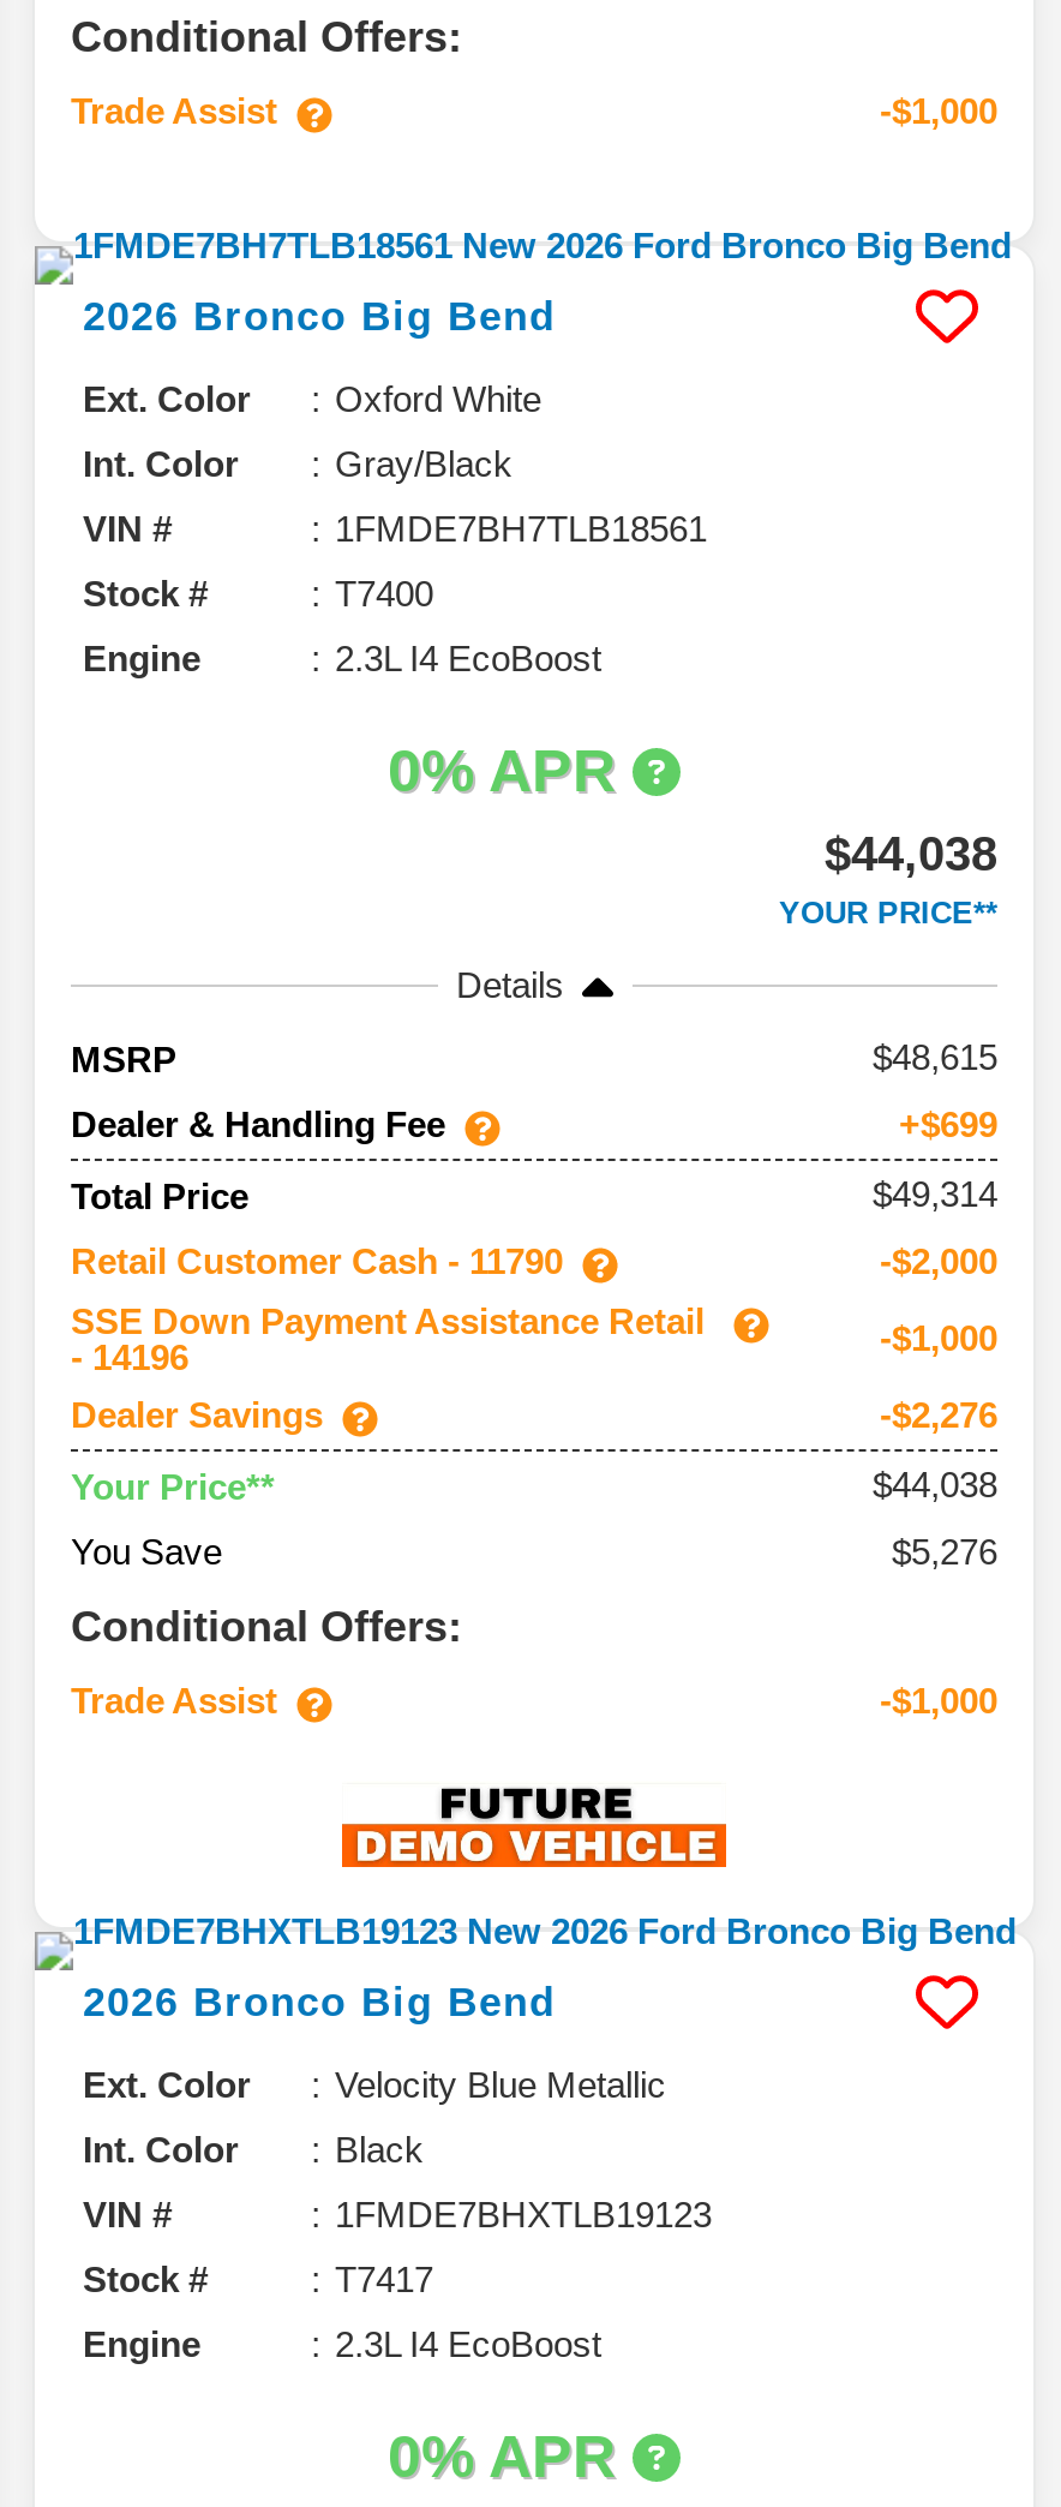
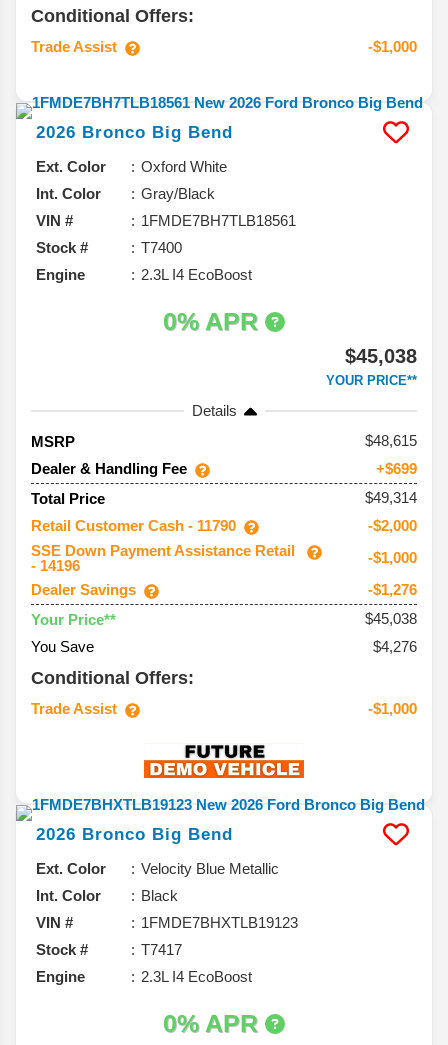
[825,828,997,881] $44,038 -> [345,345,417,367] $45,038
[880,1395,997,1436] -$2,276 -> [368,581,417,598] -$1,276
[873,1465,997,1505] $44,038 -> [365,610,417,627] $45,038
[892,1532,997,1573] $5,276 -> [373,638,417,655] $4,276

